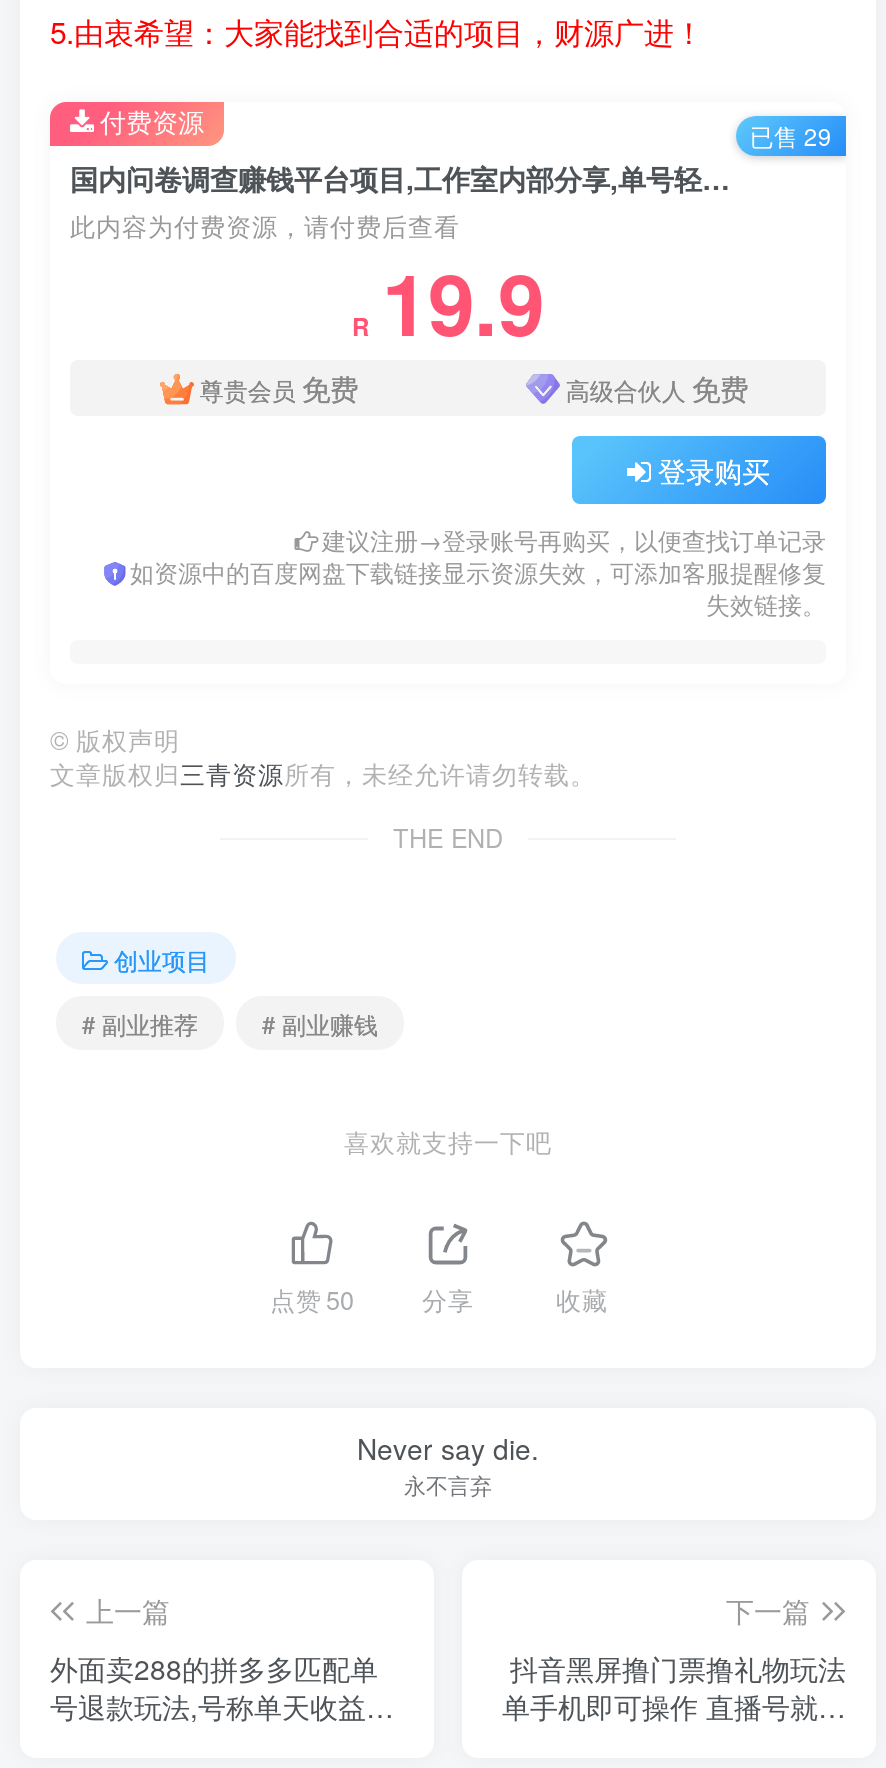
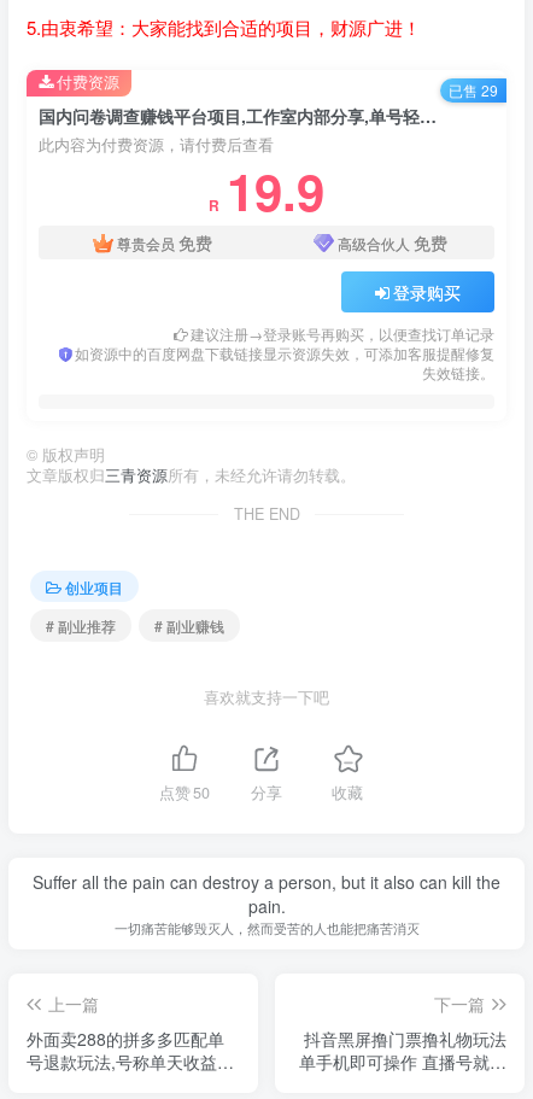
[357,1428,539,1500] Never say die. | 永不言弃 -> [33,870,500,937] Suffer all the pain can destroy a person, but it also can kill the | pain. | 一切痛苦能够毁灭人，然而受苦的人也能把痛苦消灭

